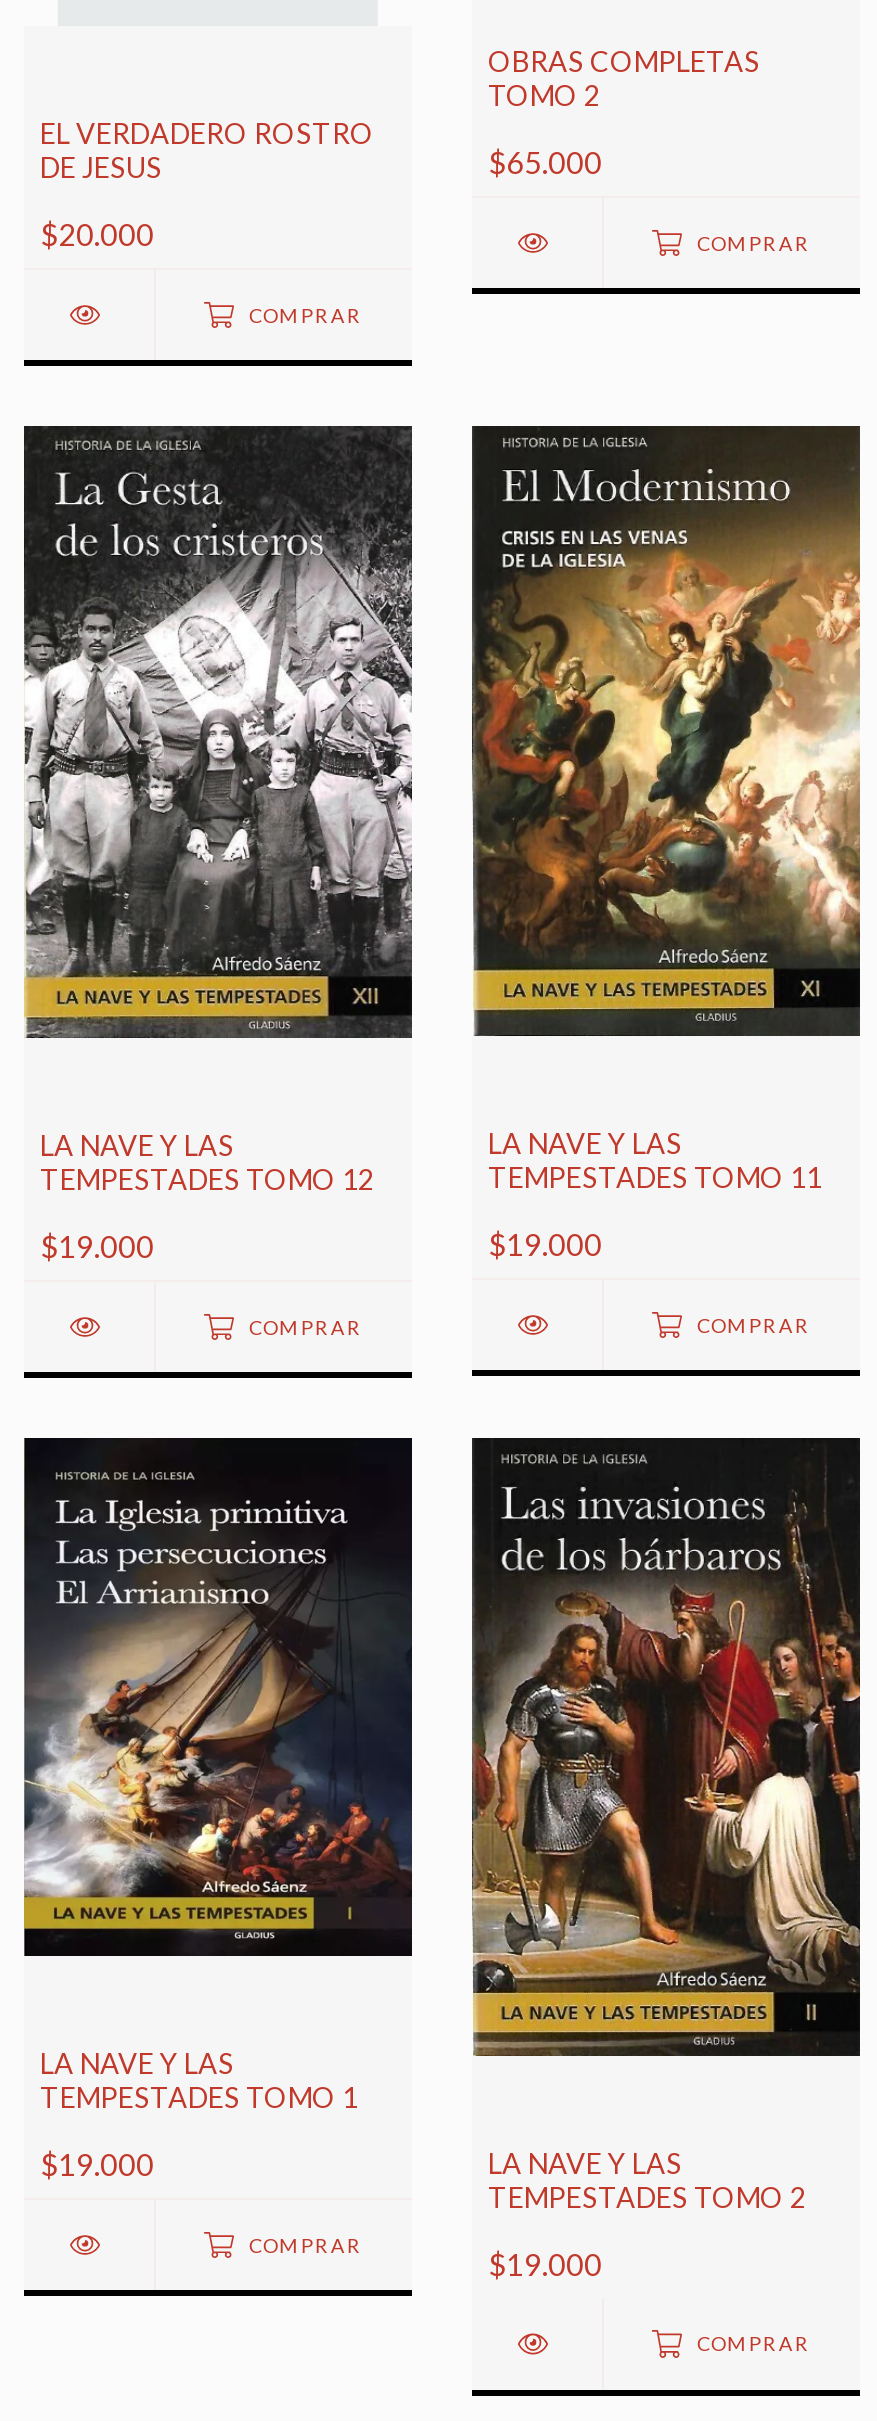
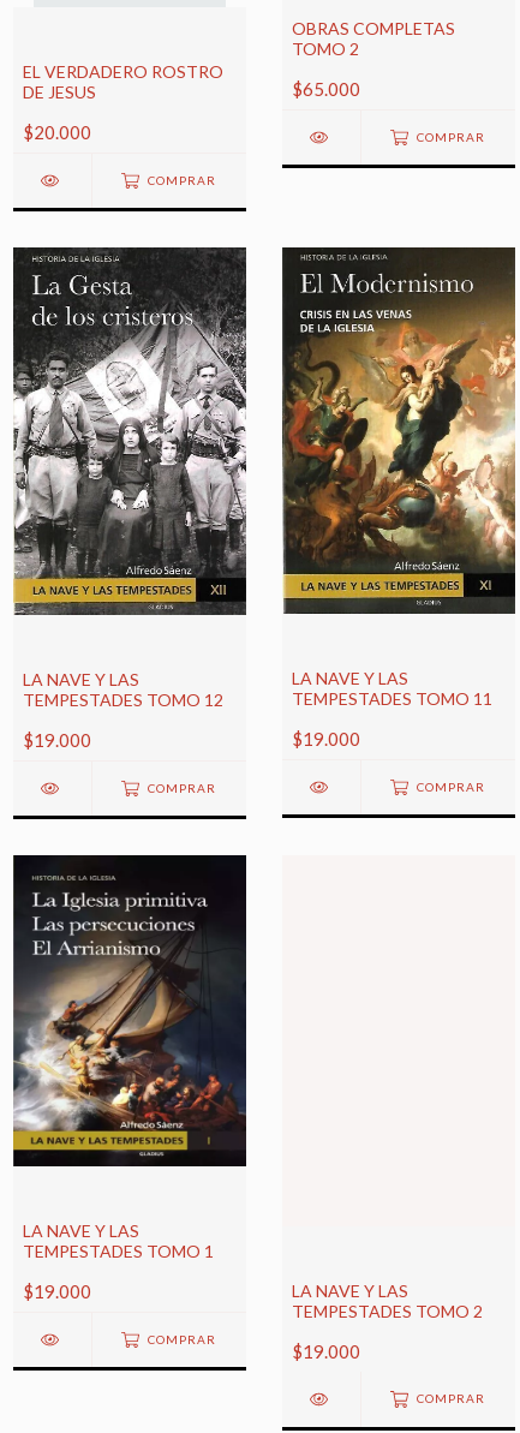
[470,1436,862,2058] [image] -> none

